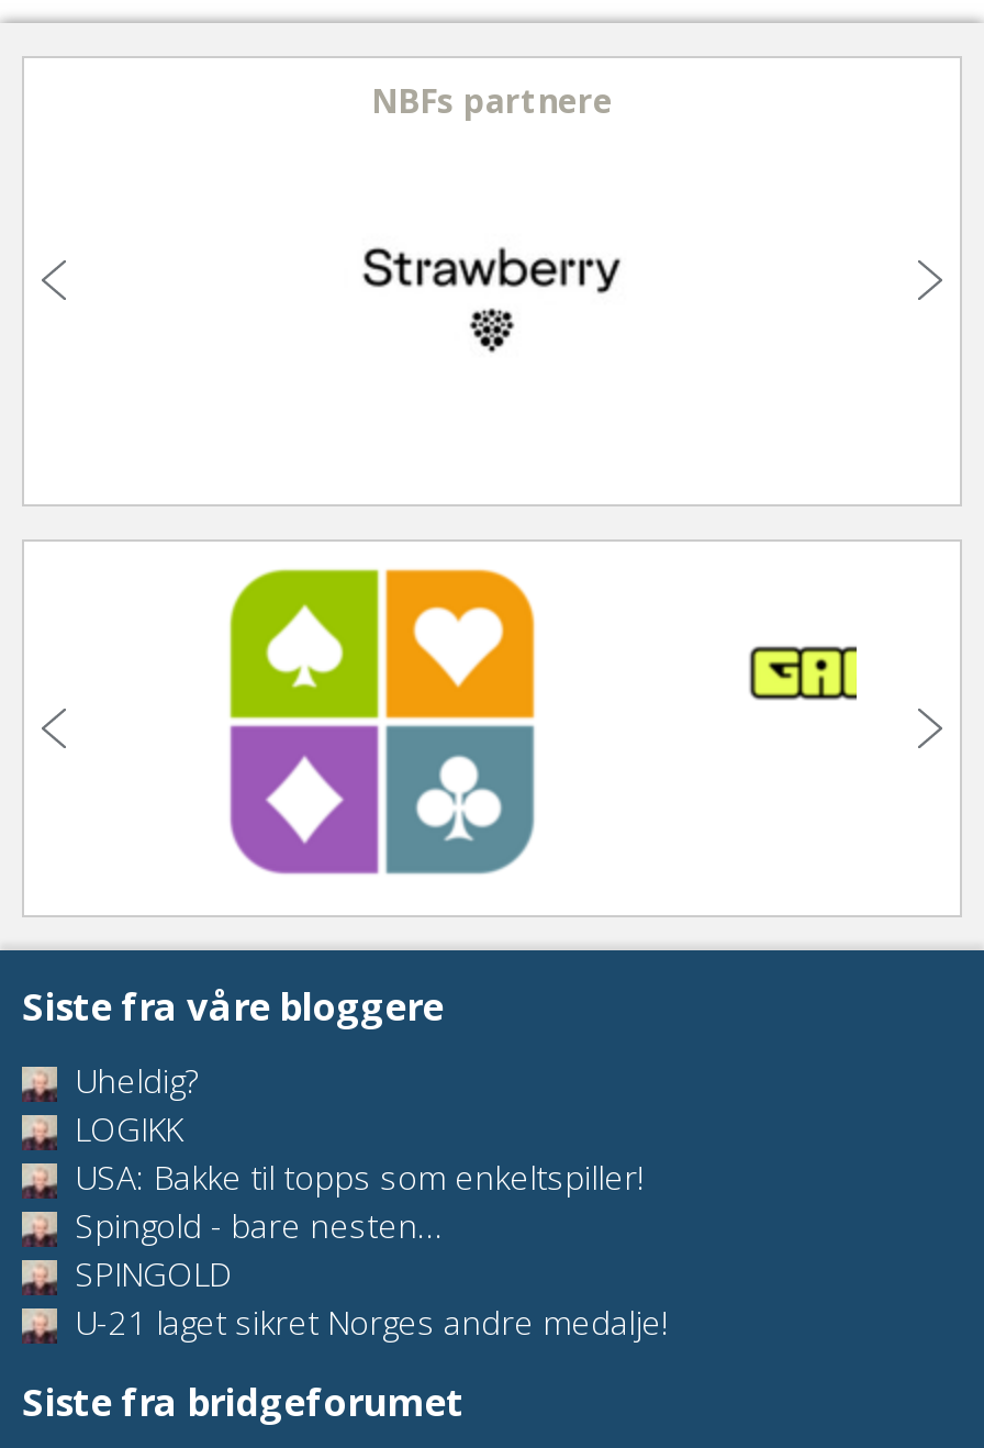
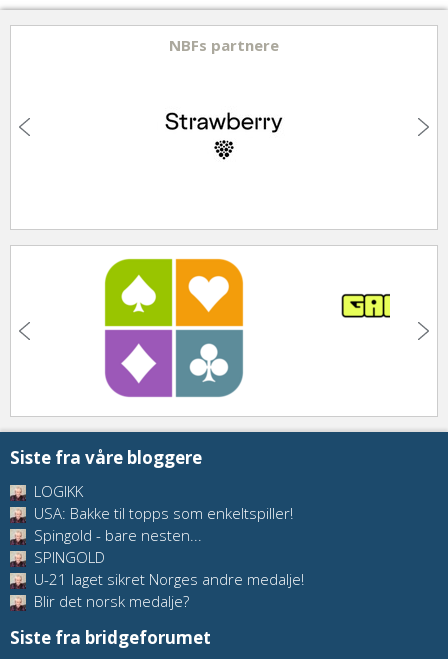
[66,1059,198,1103] Uheldig? -> none
moved [66,1107,668,1345] -> [30,481,304,589]: LOGIKK | USA: Bakke til topps som enkeltspiller! | Spingold - bare nesten... | SPINGOLD | U-21 laget sikret Norges andre medalje!
none -> [30,591,189,611] Blir det norsk medalje?

